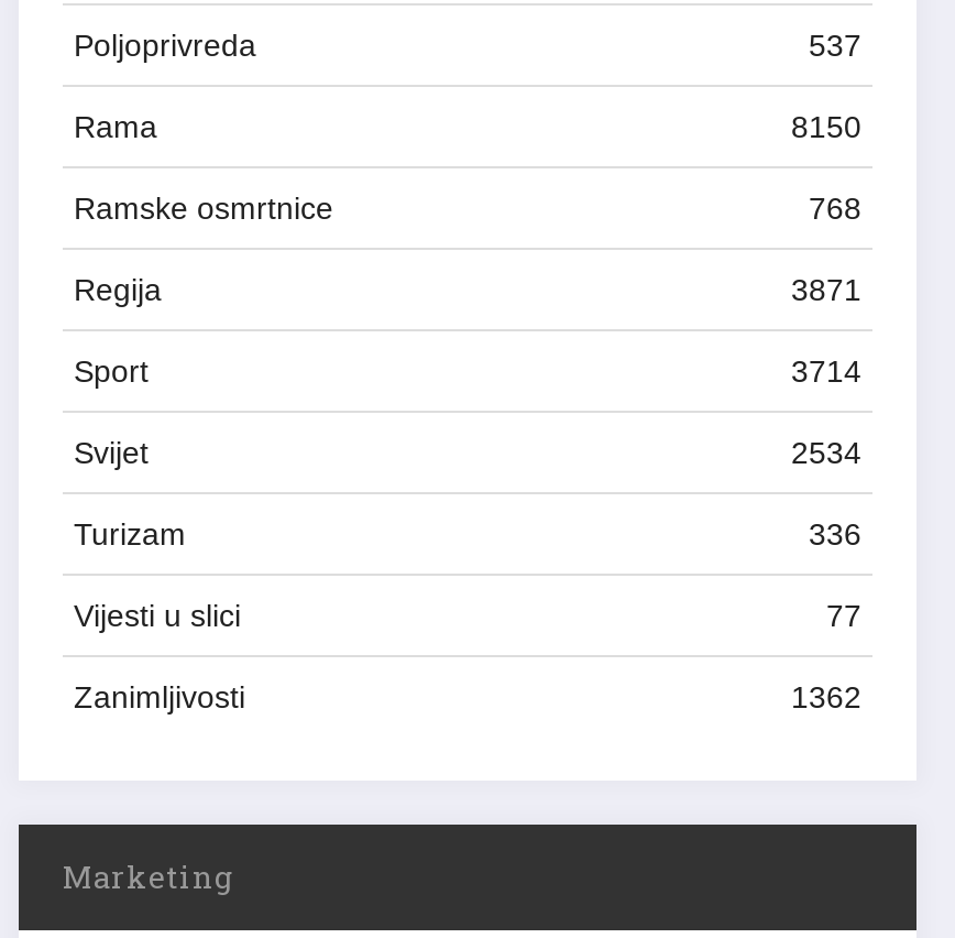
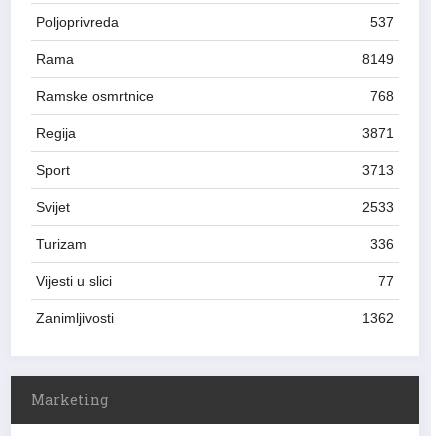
[791,109,861,144] 8150 -> [362,51,394,67] 8149
[791,353,861,388] 3714 -> [362,162,394,178] 3713
[791,434,861,470] 2534 -> [362,199,394,215] 2533

